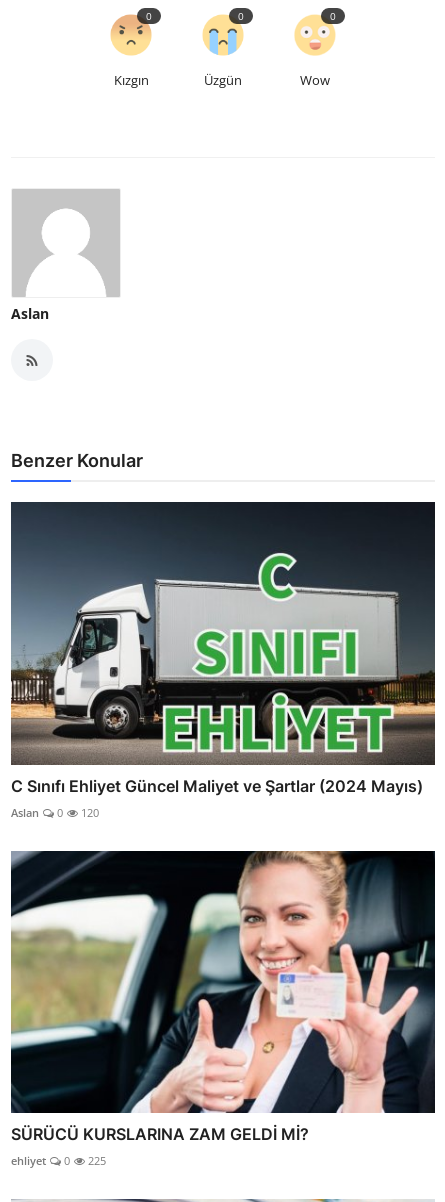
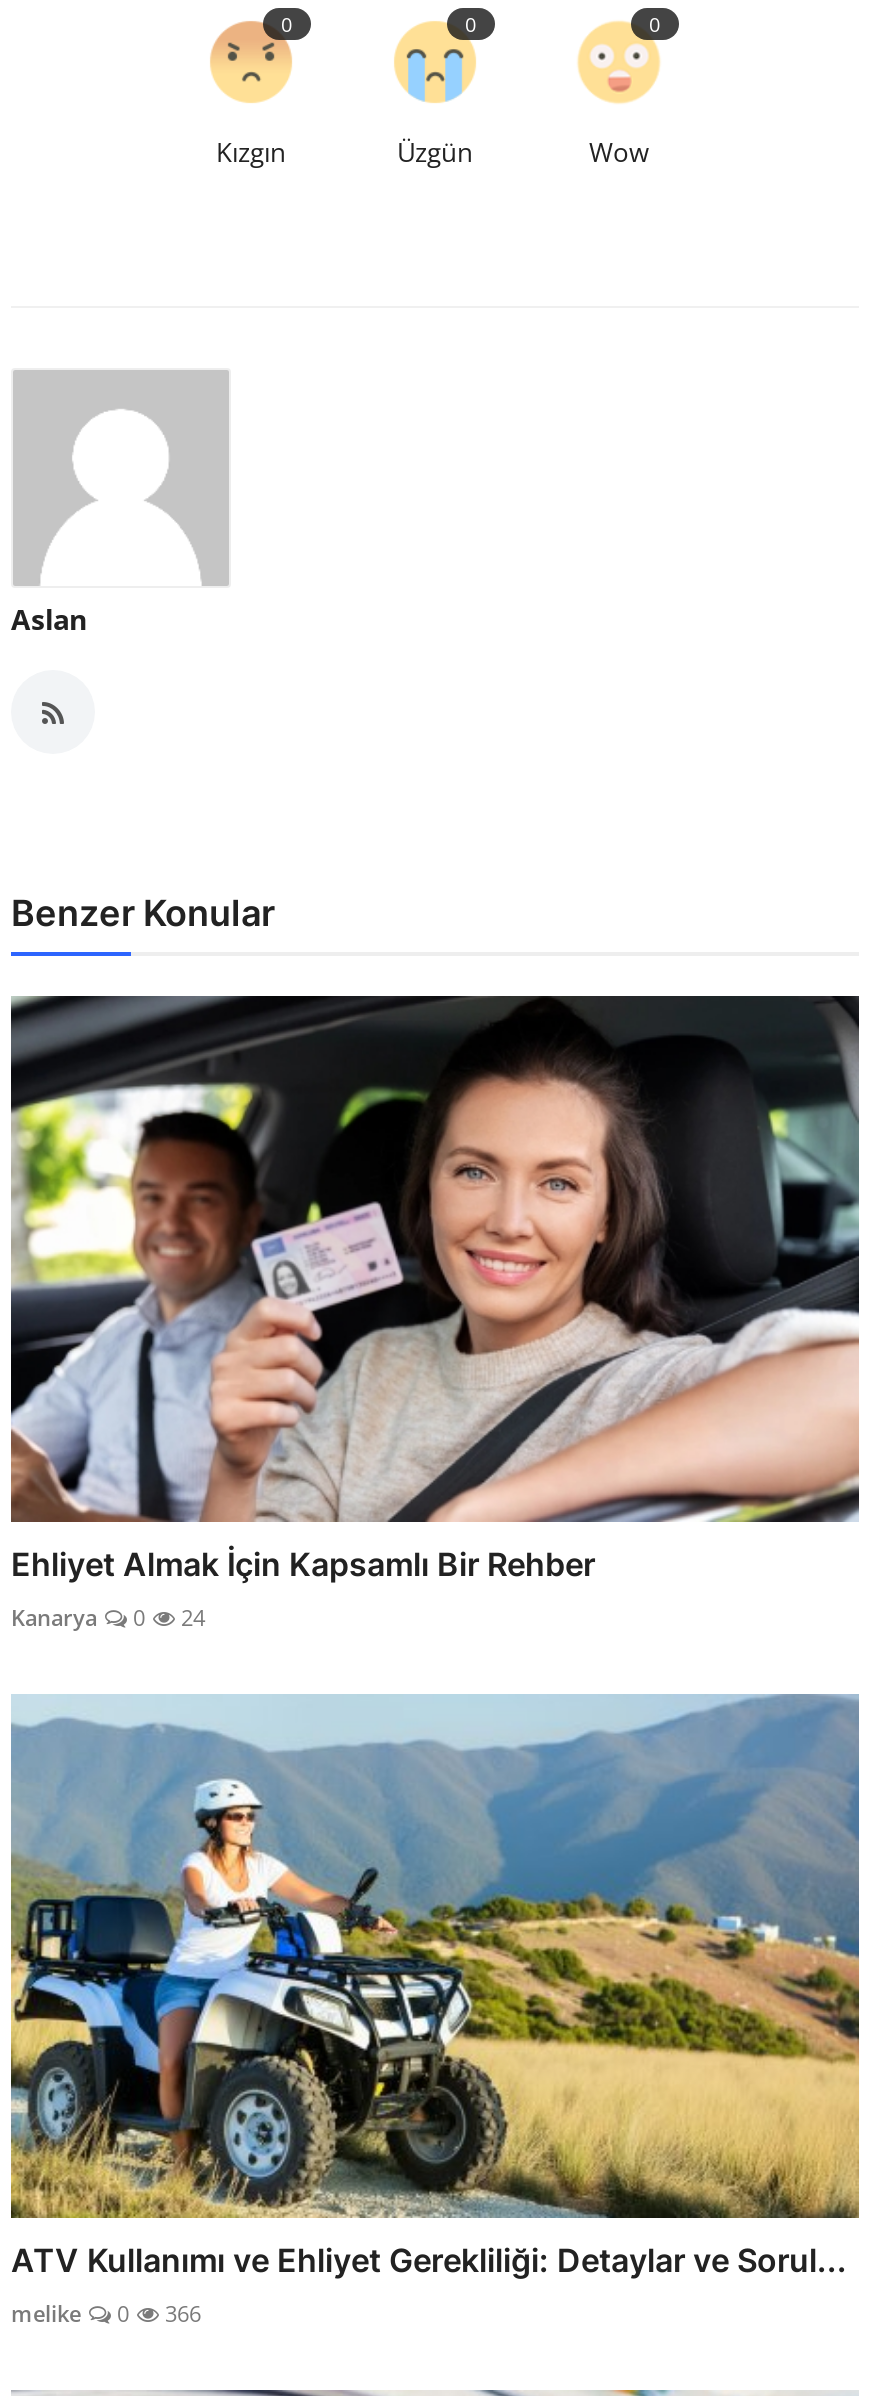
[10,502,436,820] [image] | C Sınıfı Ehliyet Güncel Maliyet ve Şartlar (2024 Mayıs) | Aslan -> [9,996,859,1631] [image] | Ehliyet Almak İçin Kapsamlı Bir Rehber | Kanarya
[78,805,99,820] 120 -> [175,1601,205,1631] 24
[10,850,436,1168] [image] | SÜRÜCÜ KURSLARINA ZAM GELDİ Mİ? | ehliyet -> [9,1694,861,2328] [image] | ATV Kullanımı ve Ehliyet Gerekliliği: Detaylar ve Sorul... | melike
[85,1153,106,1168] 225 -> [159,2298,201,2328] 366

